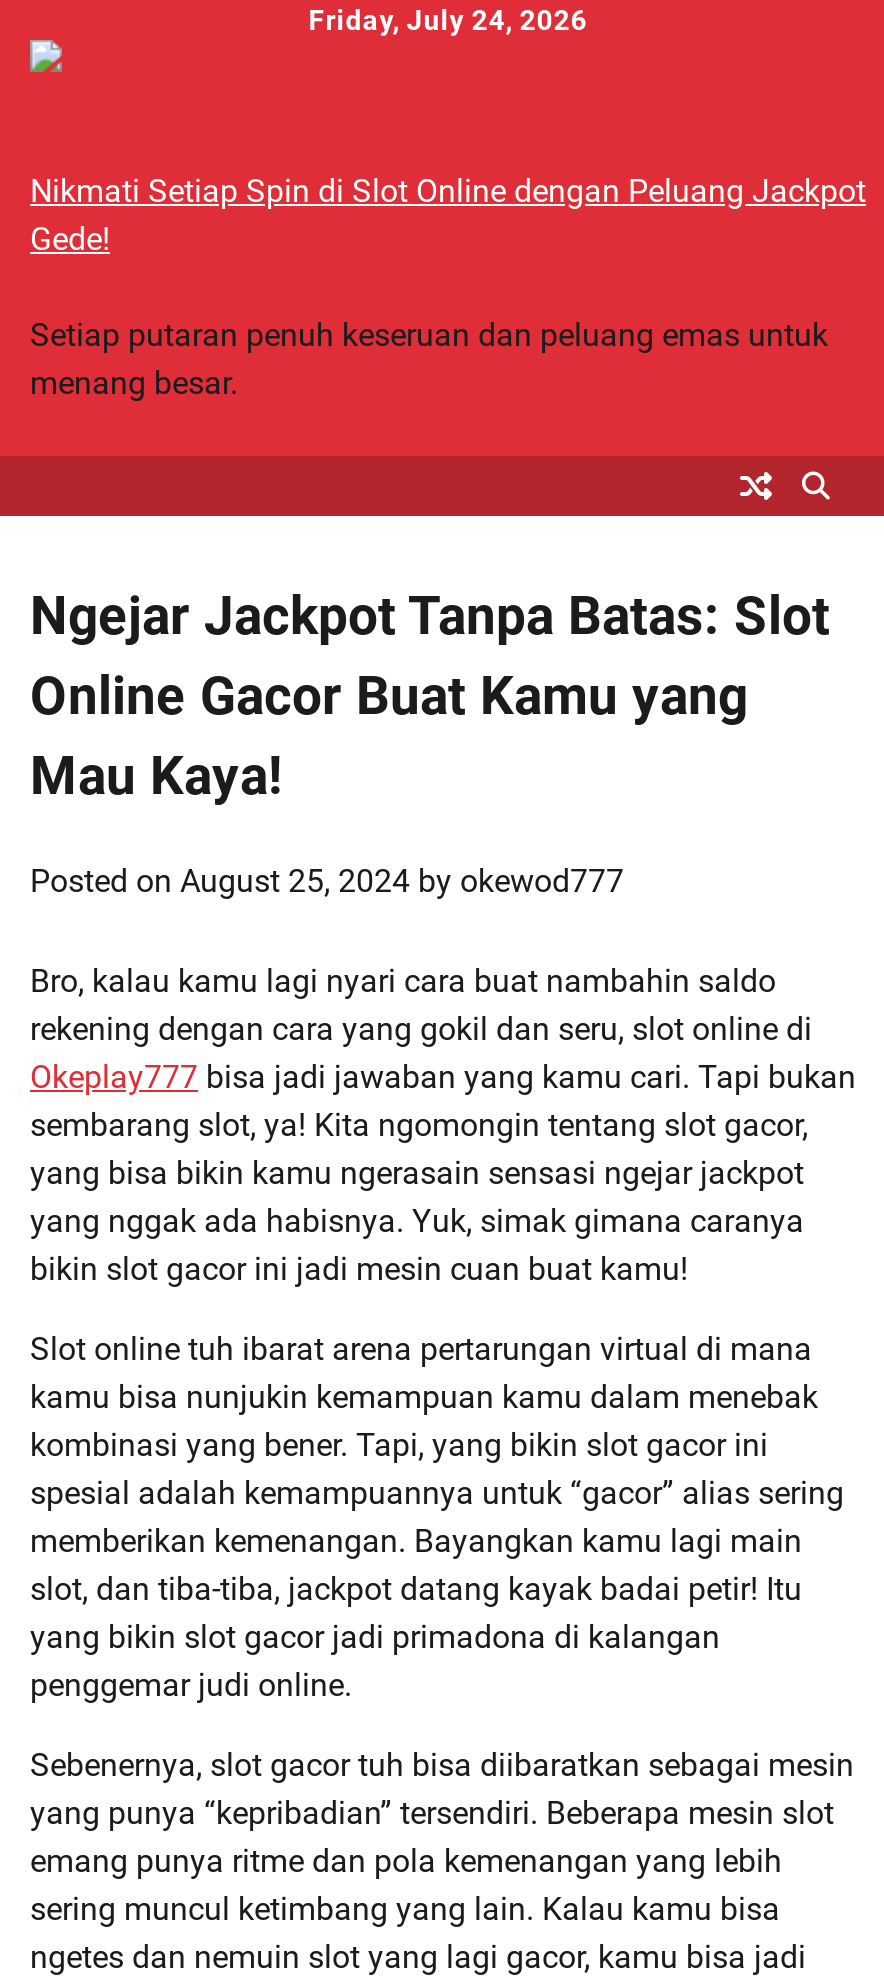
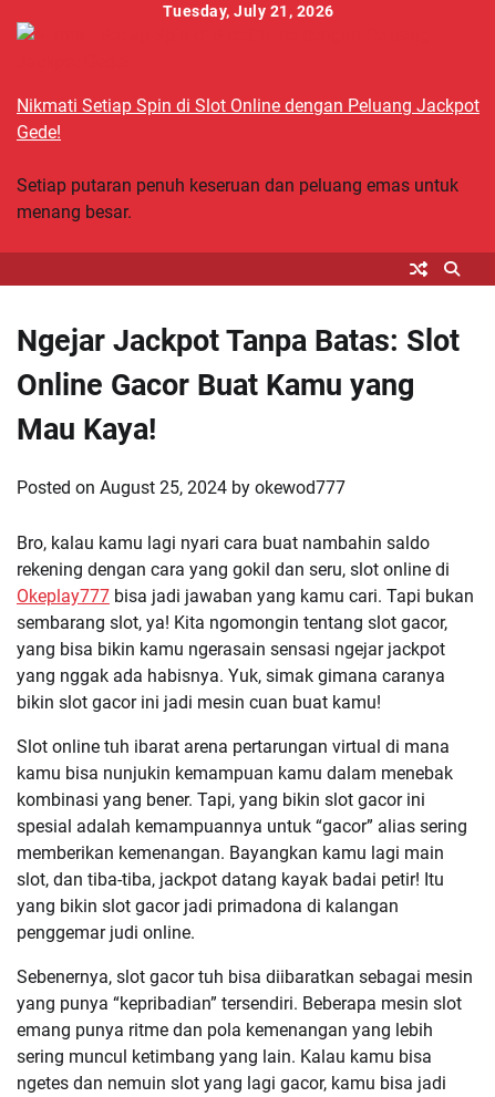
[308,4,588,36] Friday, July 24, 2026 -> [162,2,334,20] Tuesday, July 21, 2026

